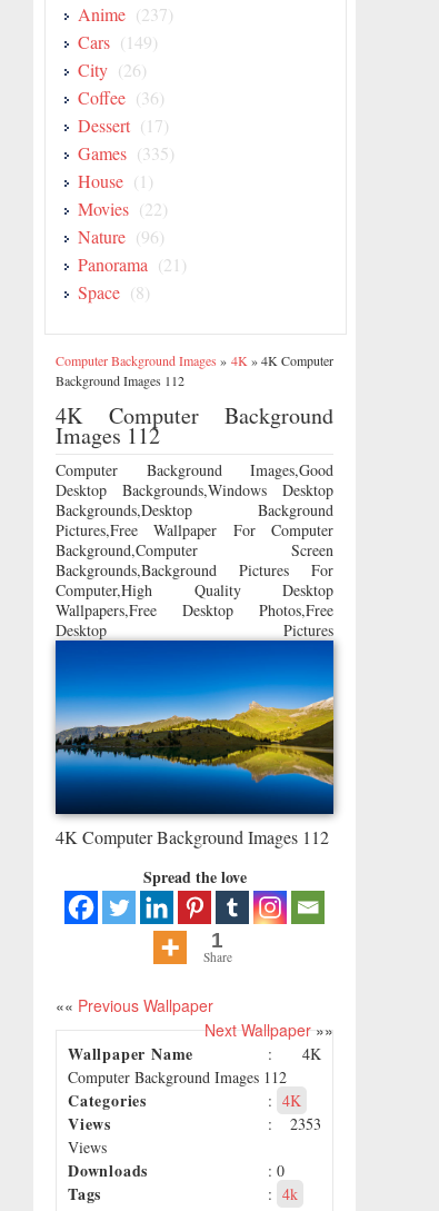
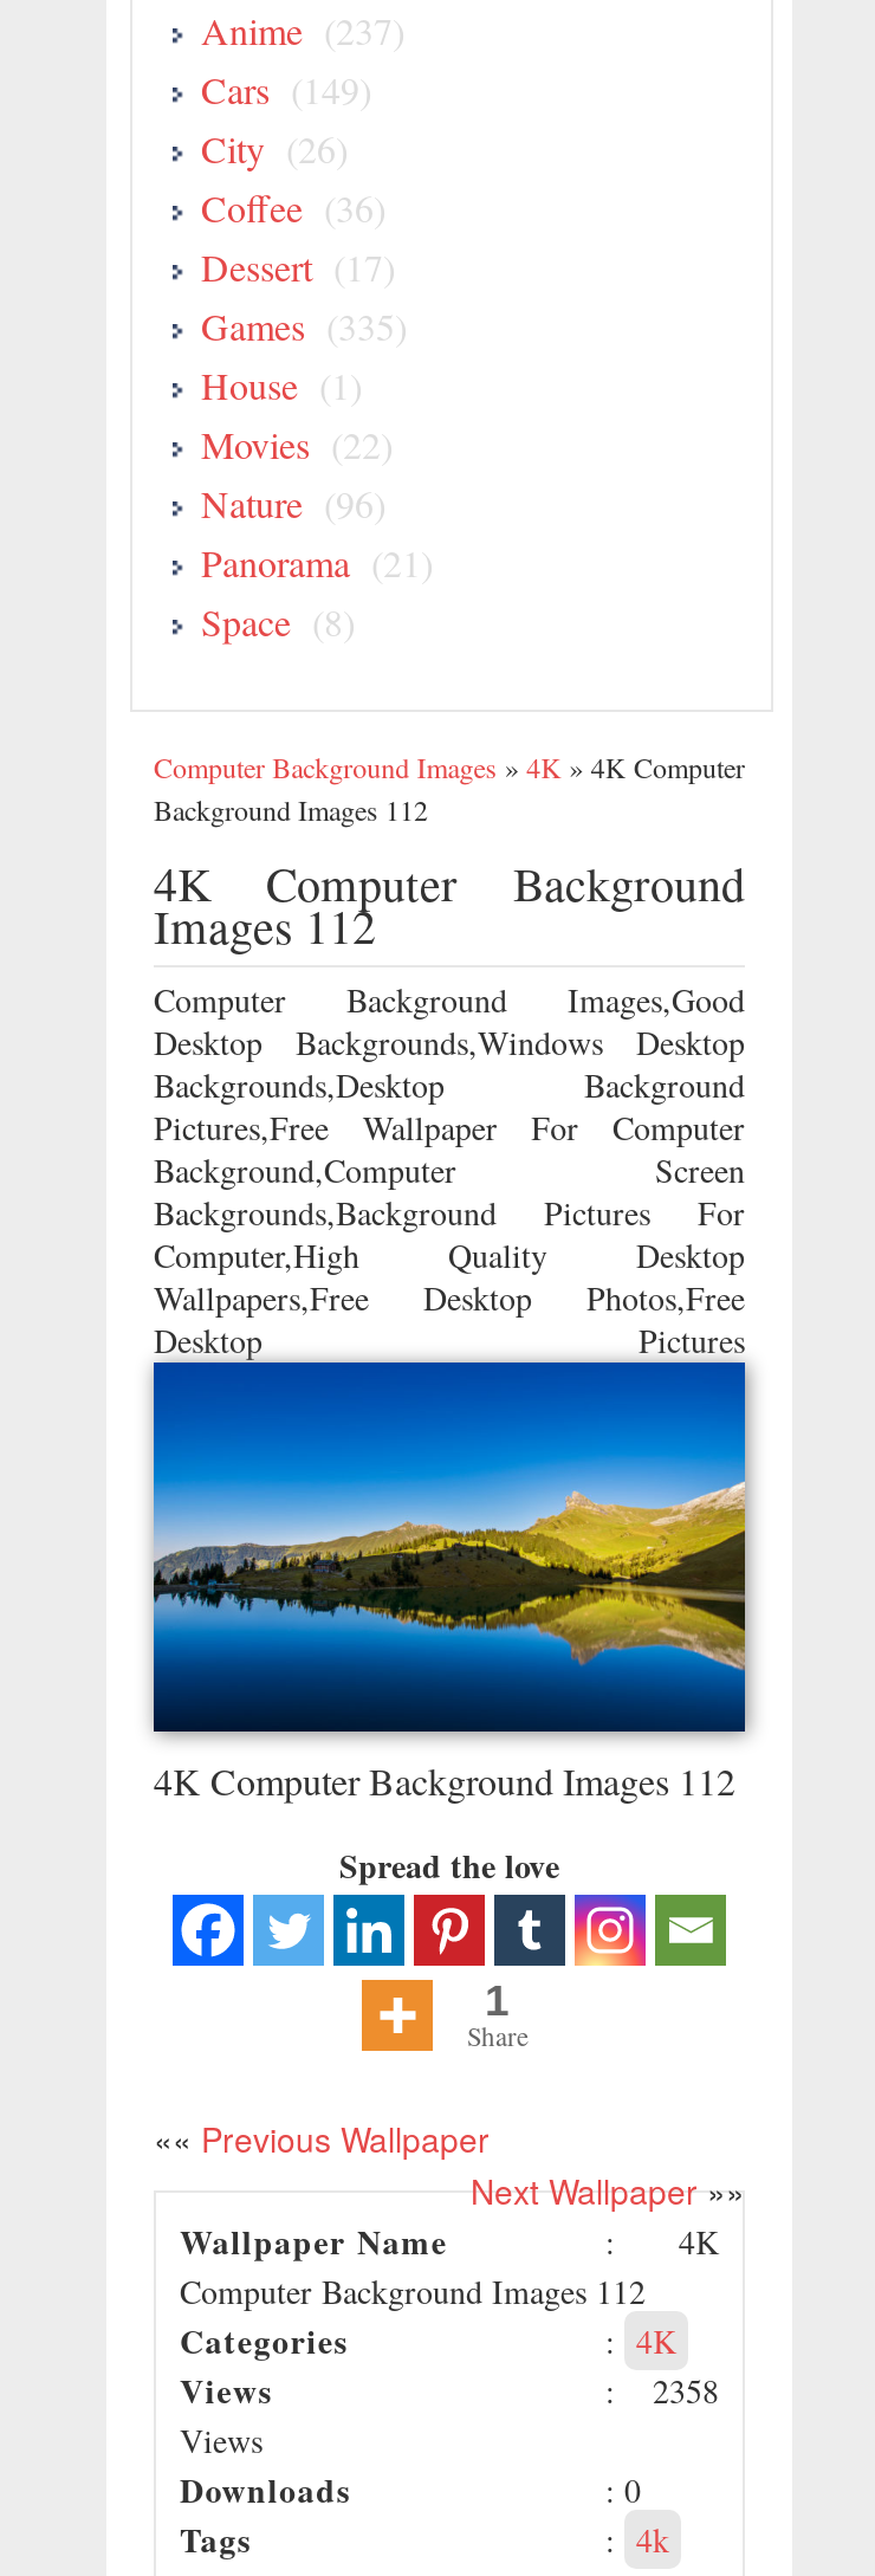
[268,1113,321,1134] : 2353 -> [605,2368,719,2413] : 2358

